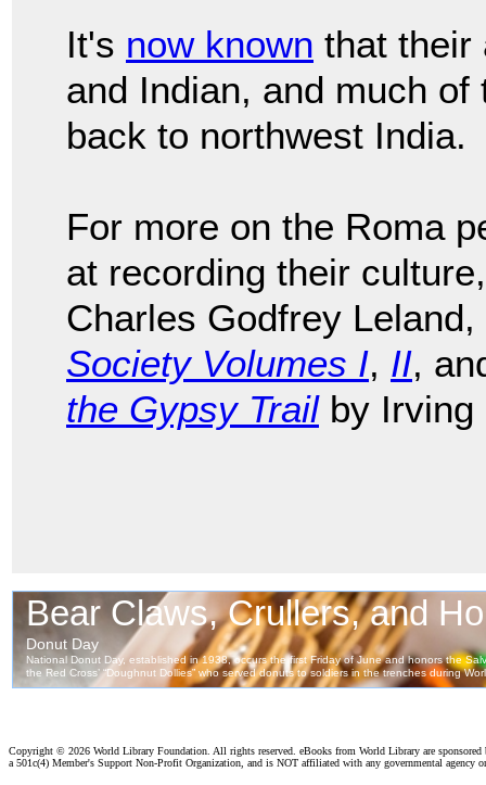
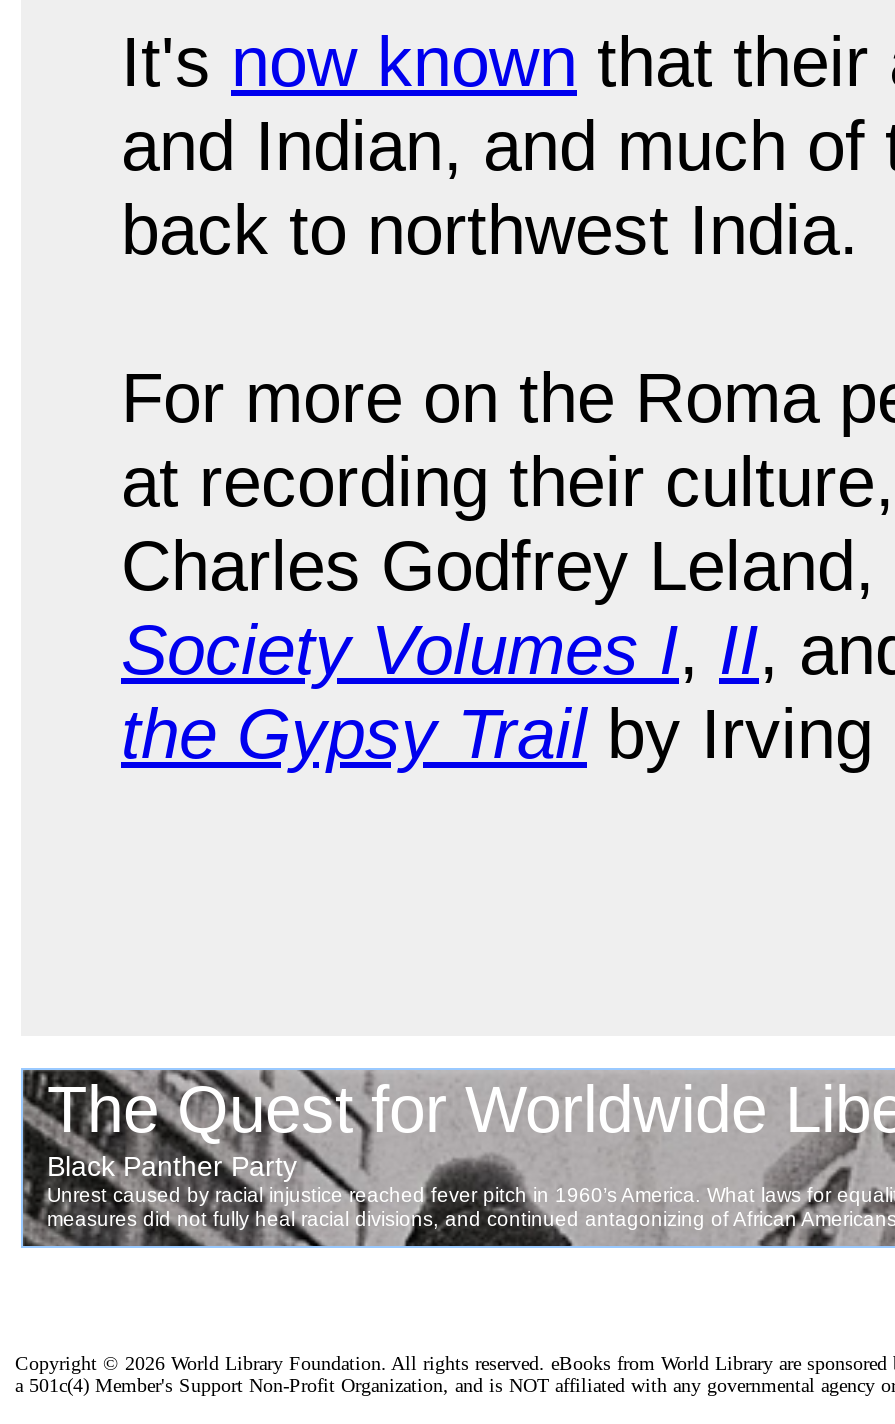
[13,592,483,688] [image] -> [21,1068,889,1248] [image]

